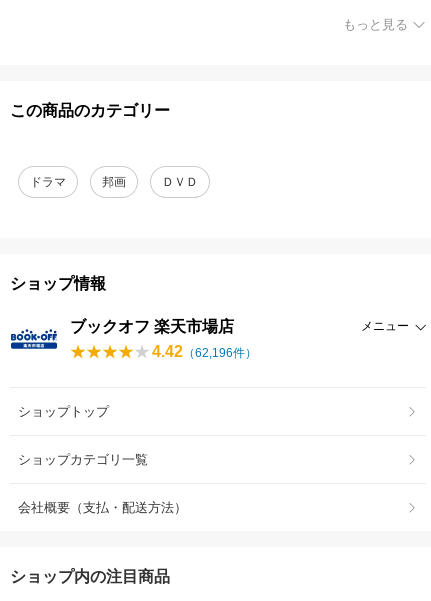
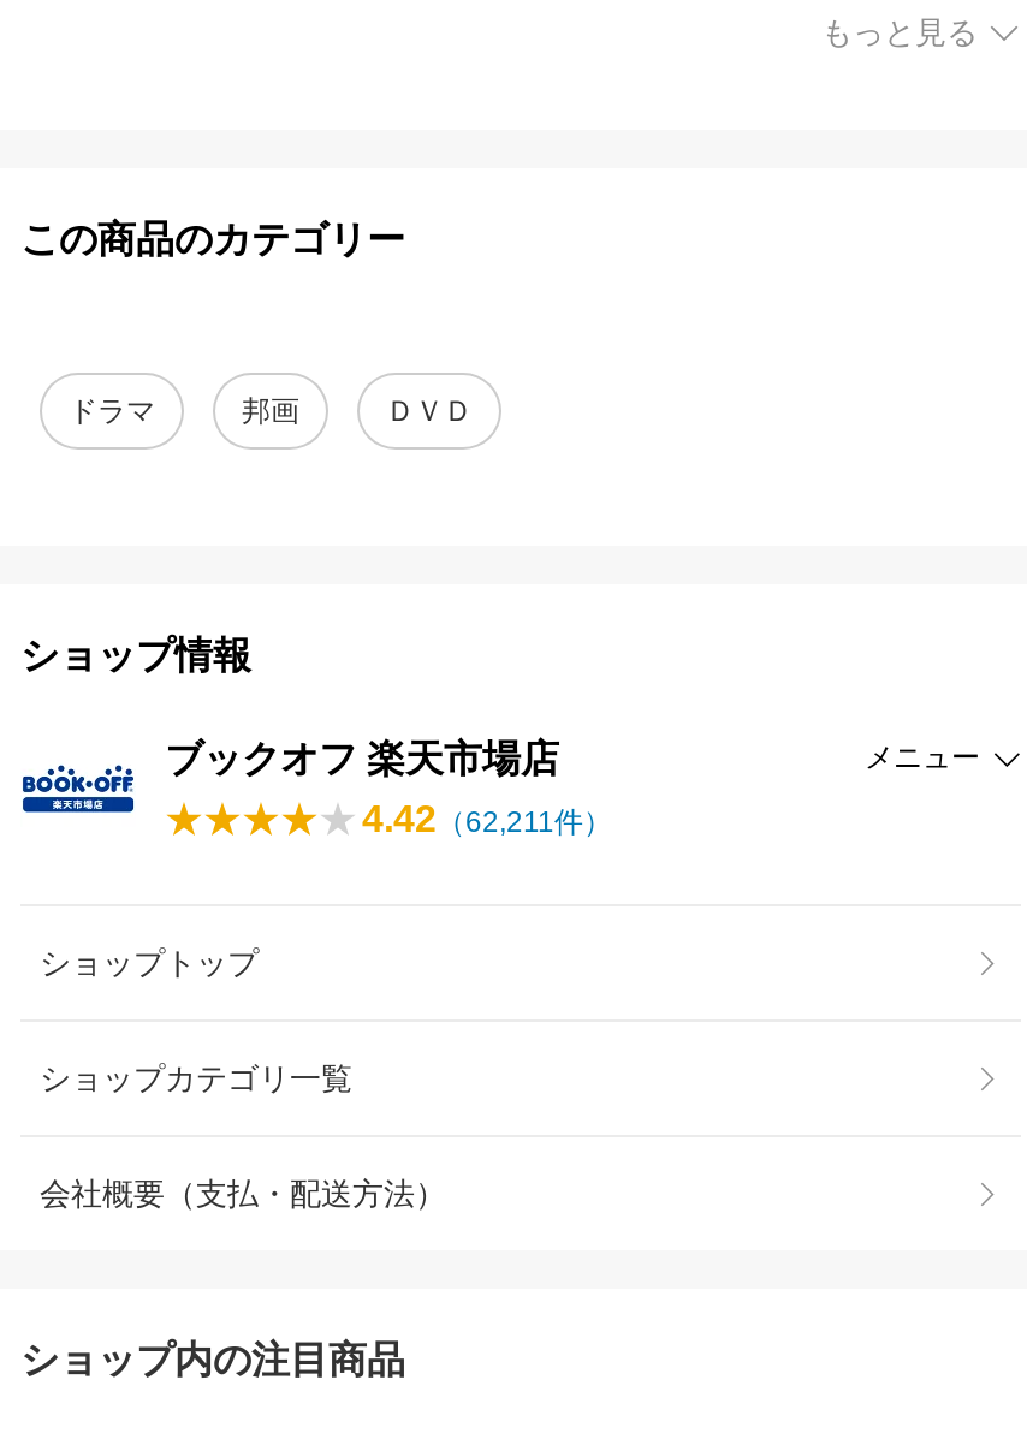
[152,343,257,360] 4.42（62,196件） -> [362,798,612,839] 4.42（62,211件）

